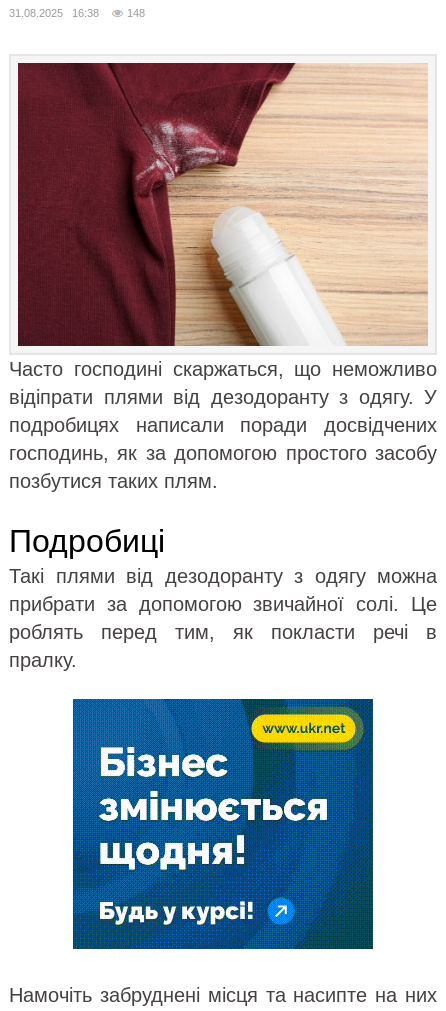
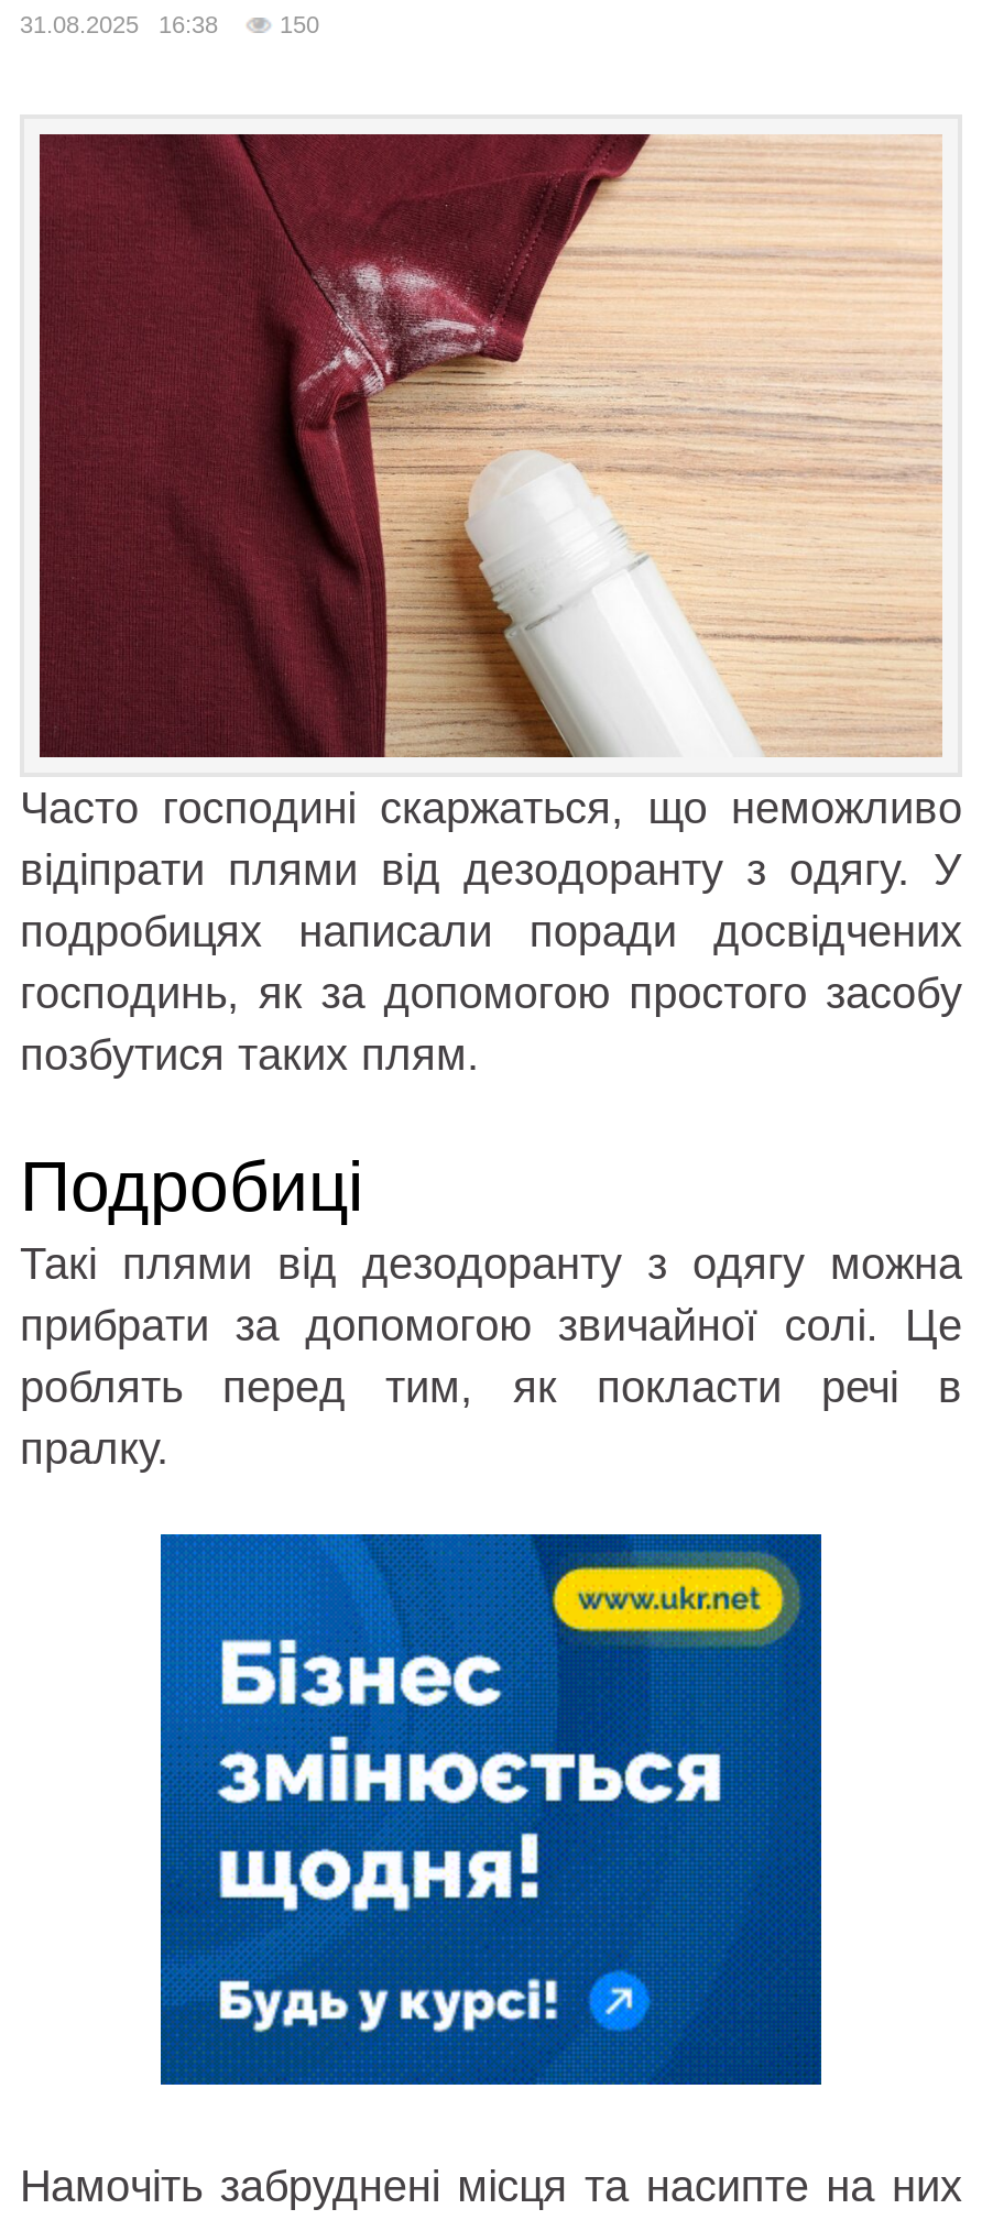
[9,7,145,19] 31.08.2025 16:38 148 -> [20,11,319,37] 31.08.2025 16:38 150

